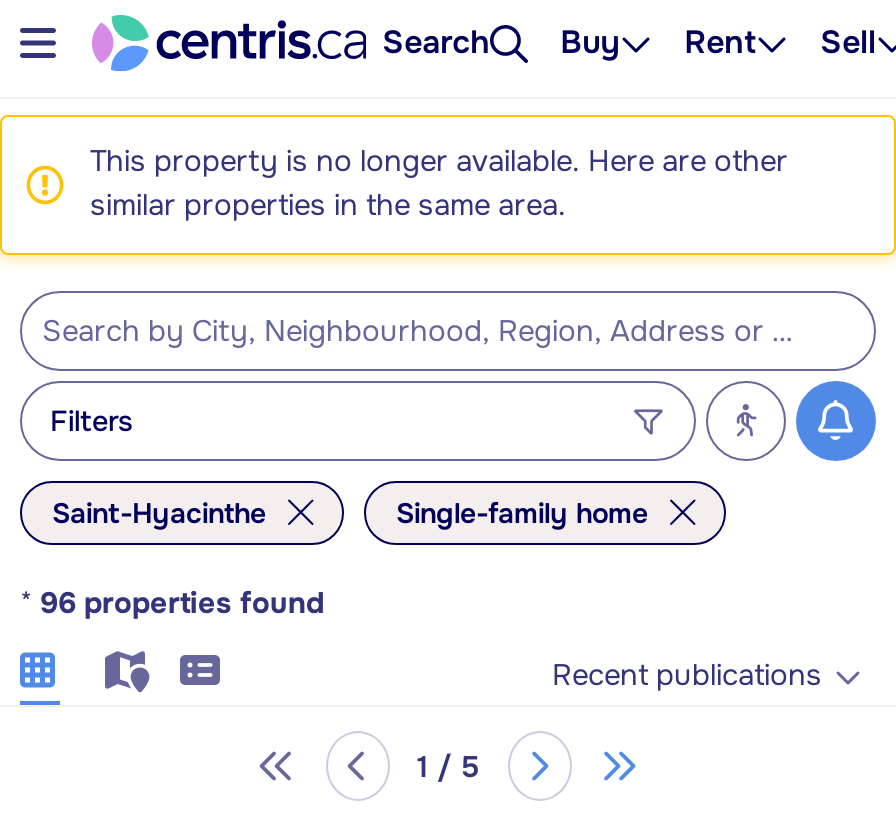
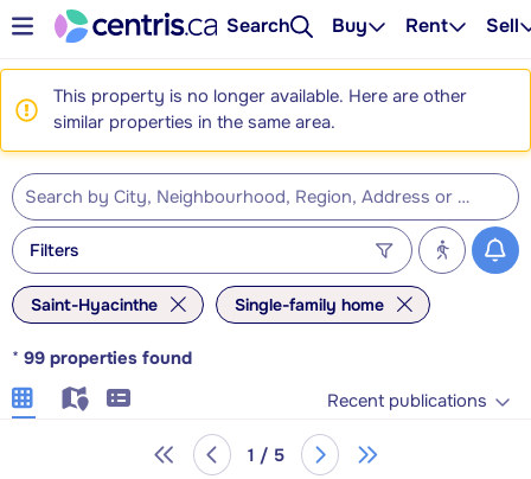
[20,585,324,623] * 96 properties found -> [12,347,192,370] * 99 properties found

